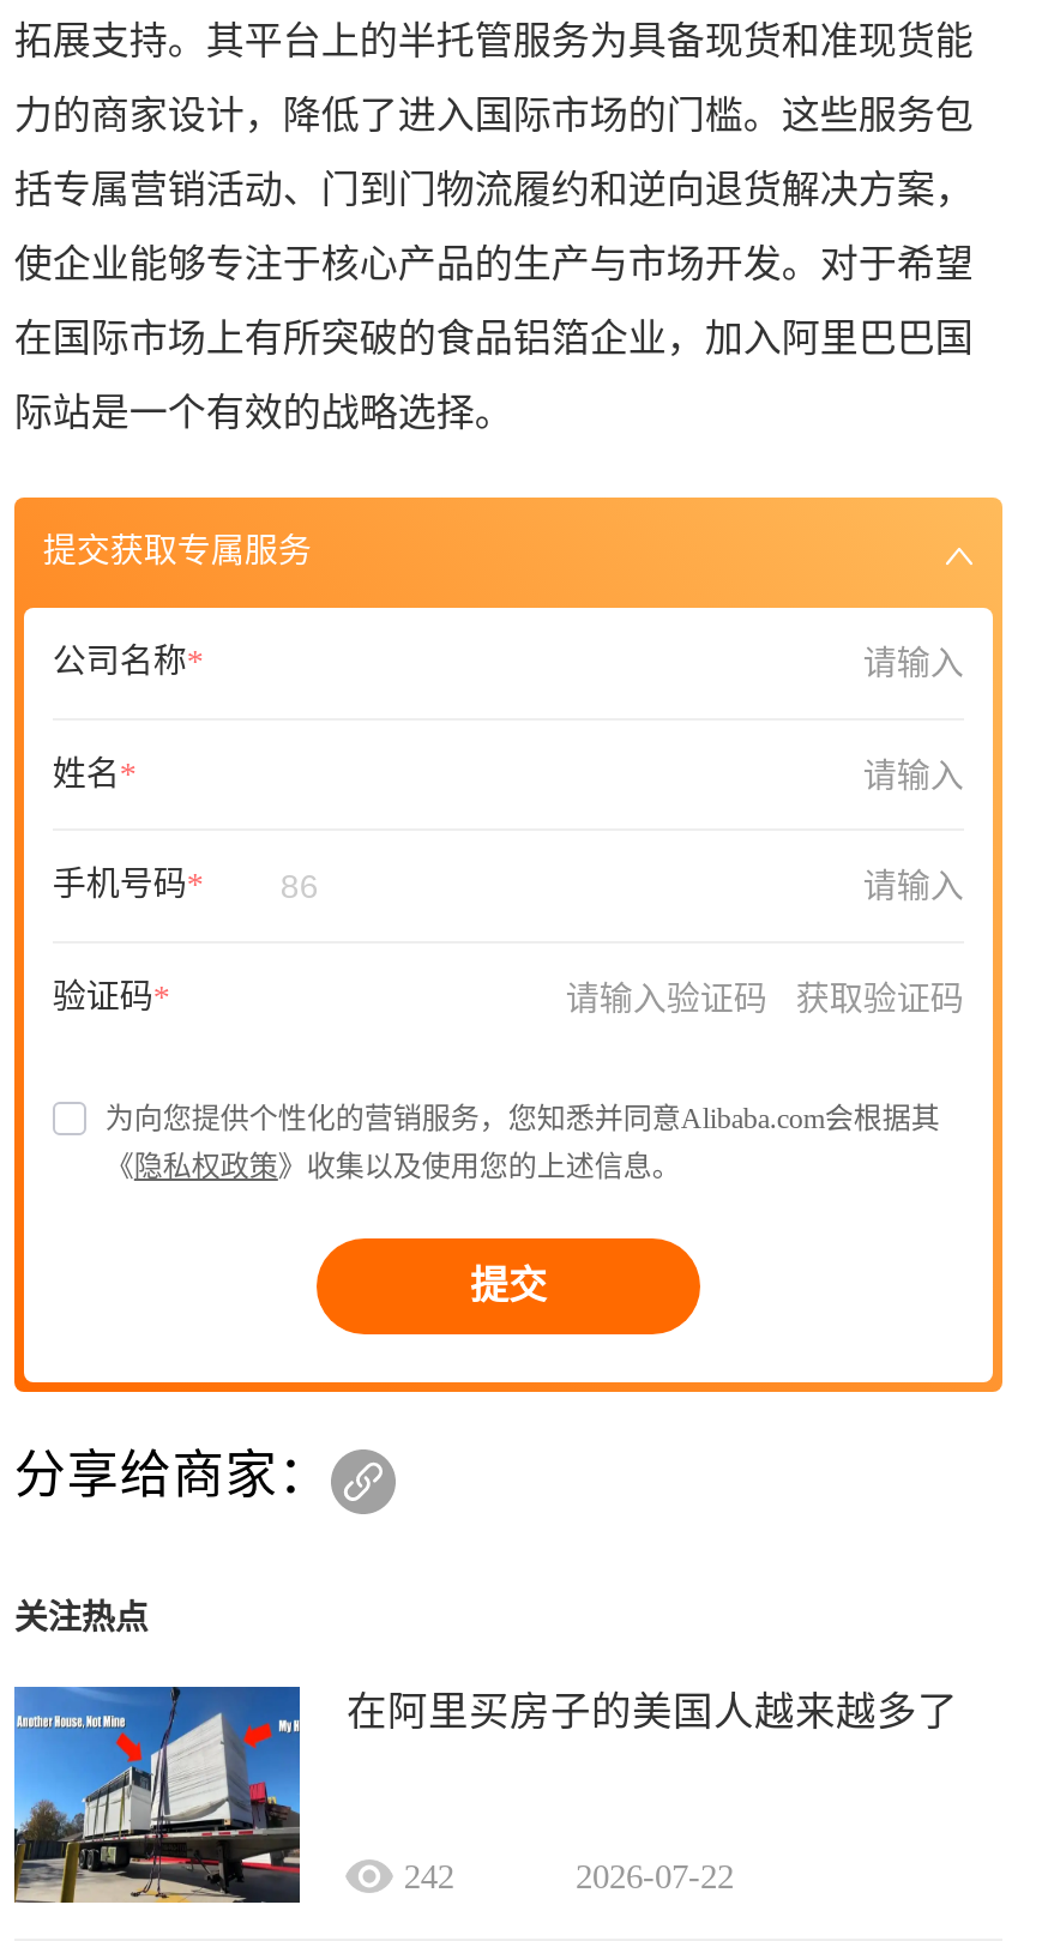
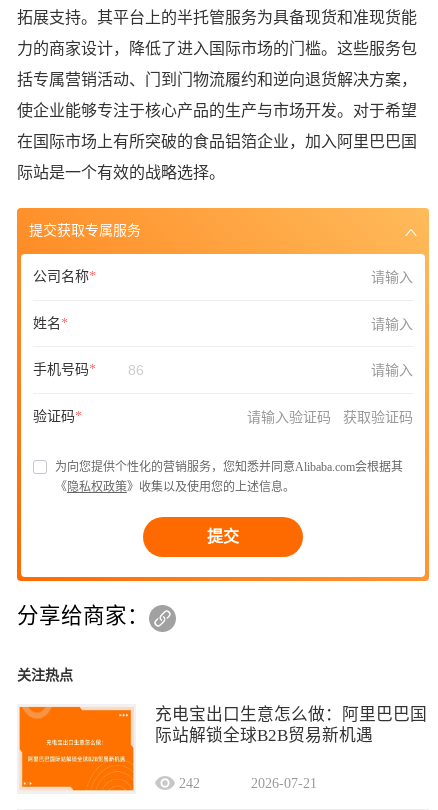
[12,1684,958,1905] [image] | 在阿里买房子的美国人越来越多了 -> [17,704,427,794] [image] | 充电宝出口生意怎么做：阿里巴巴国 | 际站解锁全球B2B贸易新机遇
[576,1856,734,1894] 2026-07-22 -> [251,775,317,791] 2026-07-21

